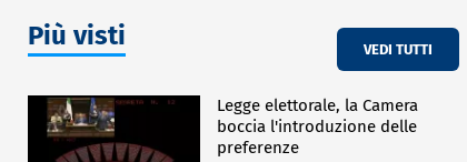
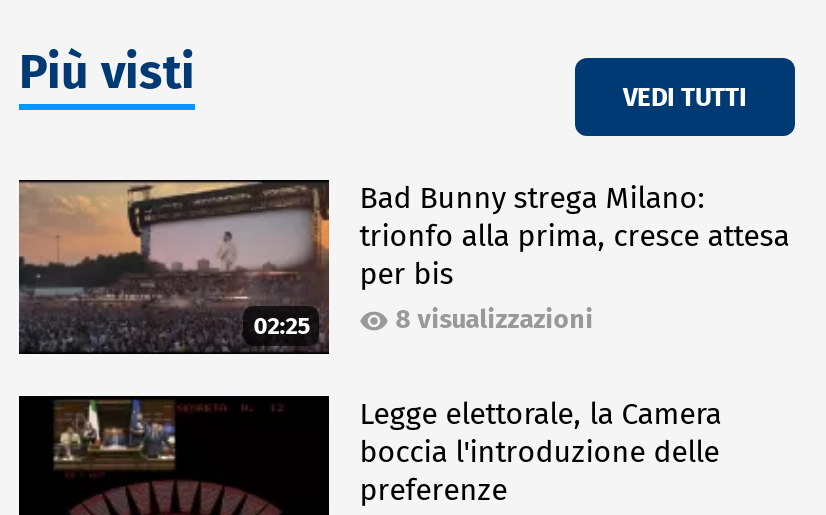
none -> [17,180,331,356] [image] | 02:25
none -> [359,181,789,335] Bad Bunny strega Milano: | trionfo alla prima, cresce attesa | per bis | 8 visualizzazioni

